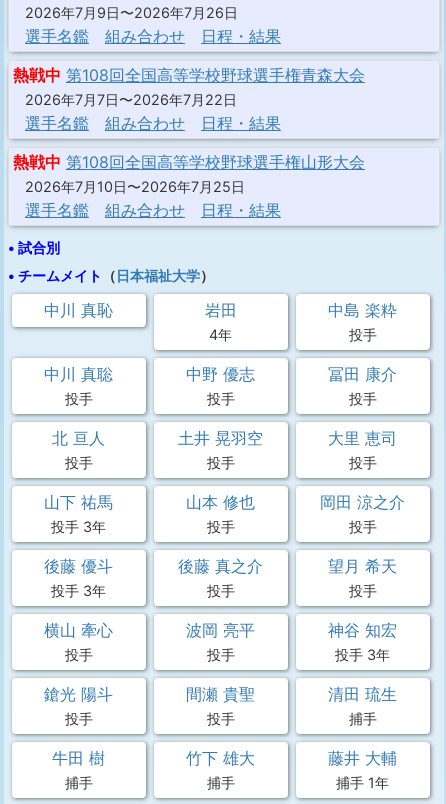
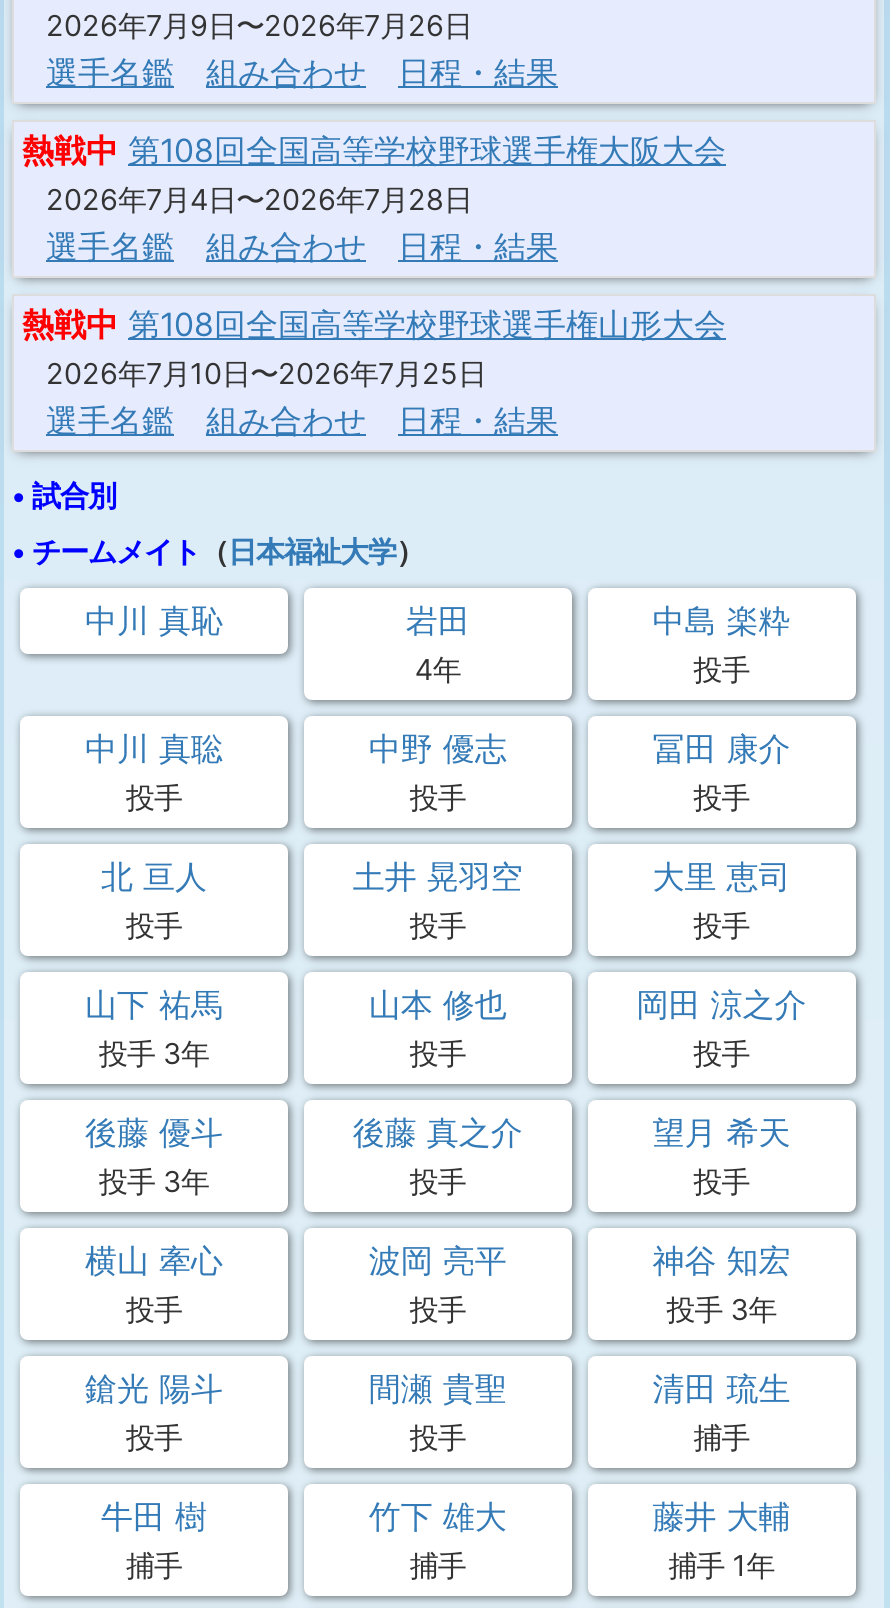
[13,65,365,85] 熱戦中 第108回全国高等学校野球選手権青森大会 -> [22,130,726,170] 熱戦中 第108回全国高等学校野球選手権大阪大会
[25,91,237,108] 2026年7月7日〜2026年7月22日 -> [46,182,472,216] 2026年7月4日〜2026年7月28日

